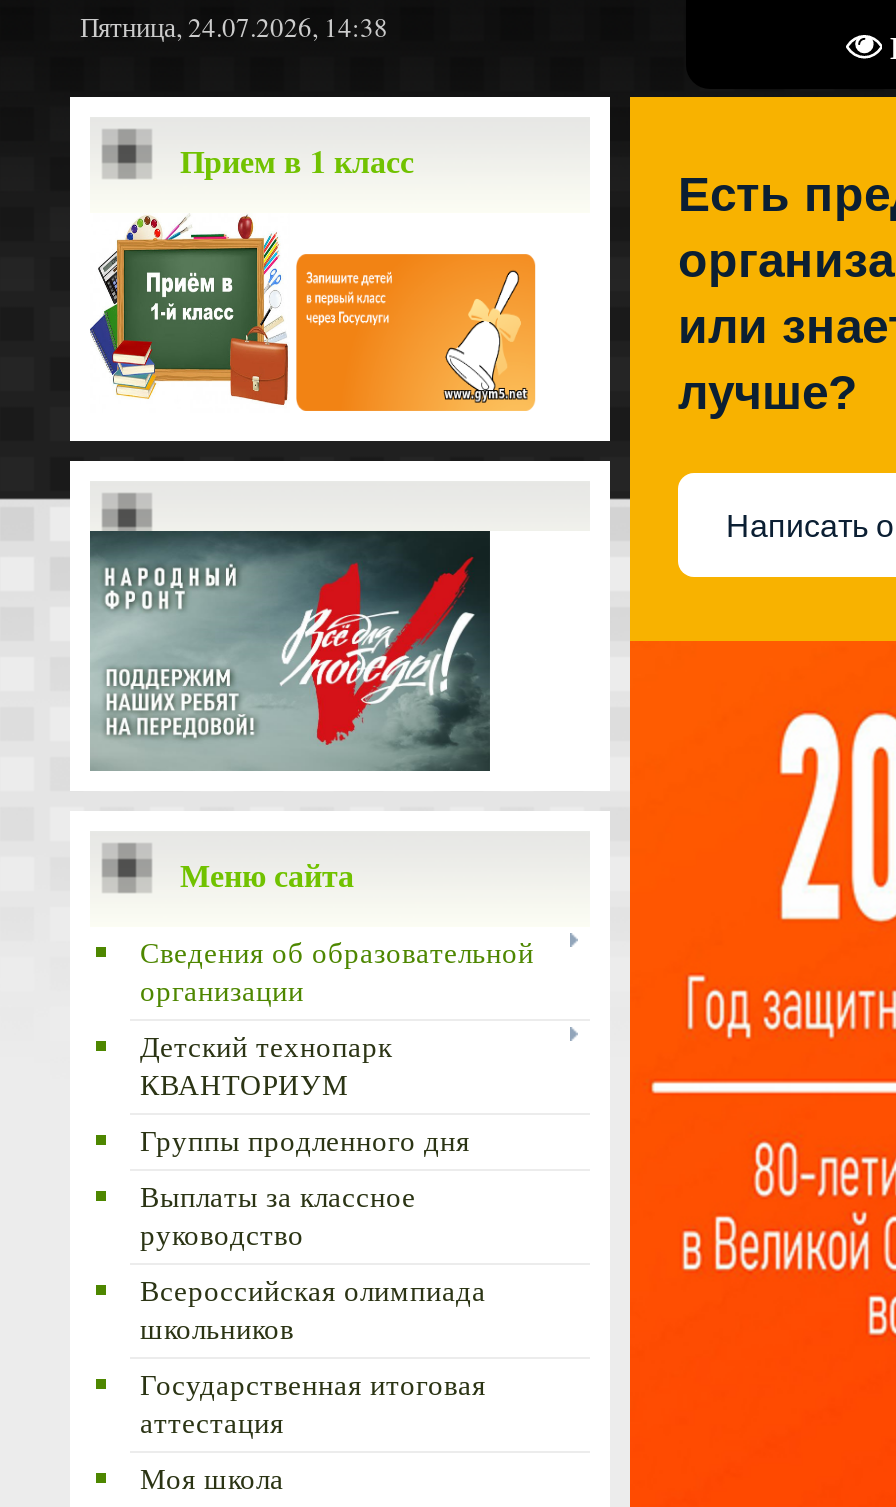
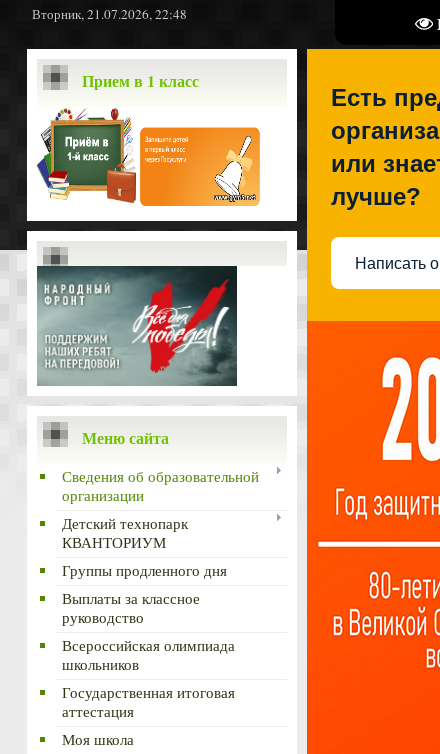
[80,9,388,45] Пятница, 24.07.2026, 14:38 -> [32,5,187,23] Вторник, 21.07.2026, 22:48

